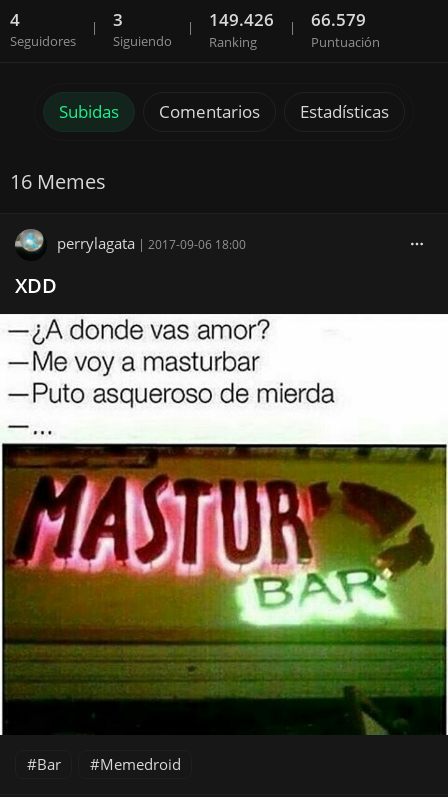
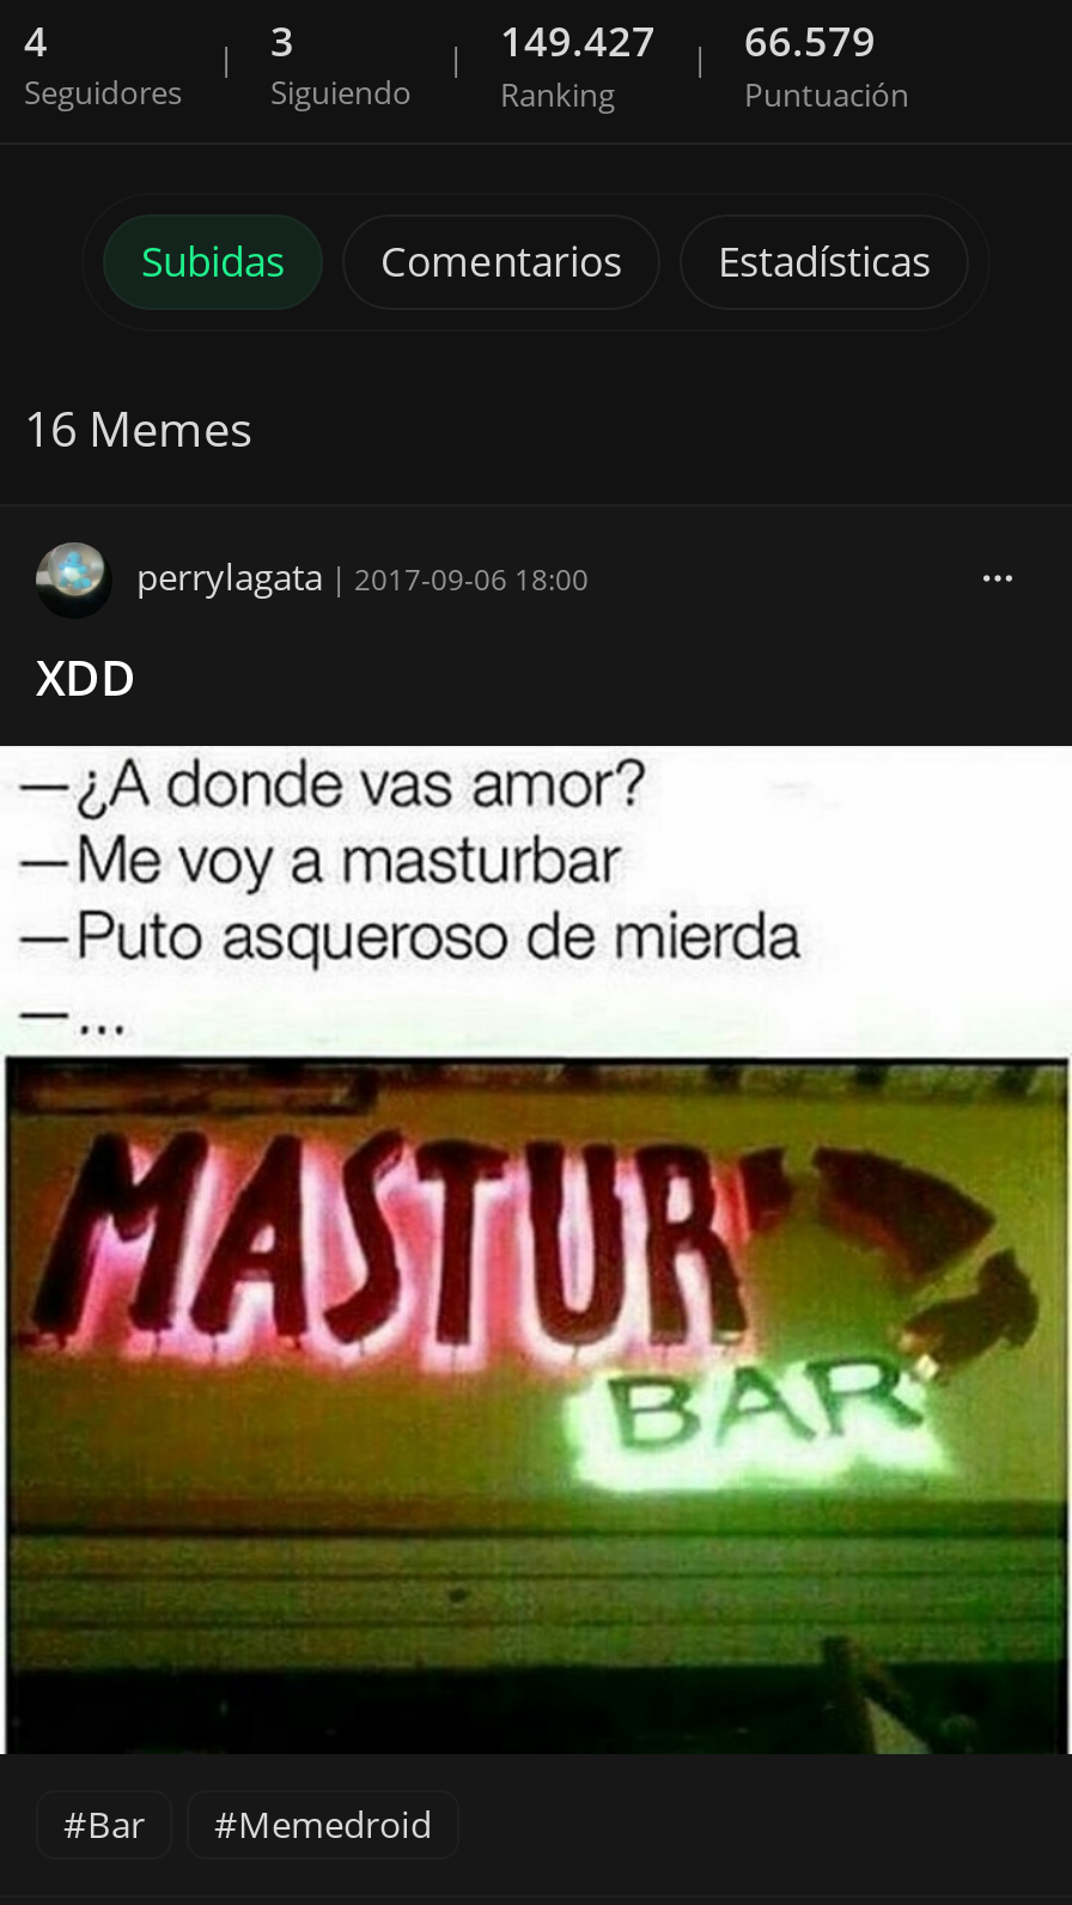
[209,8,274,31] 149.426 -> [500,12,656,67] 149.427

